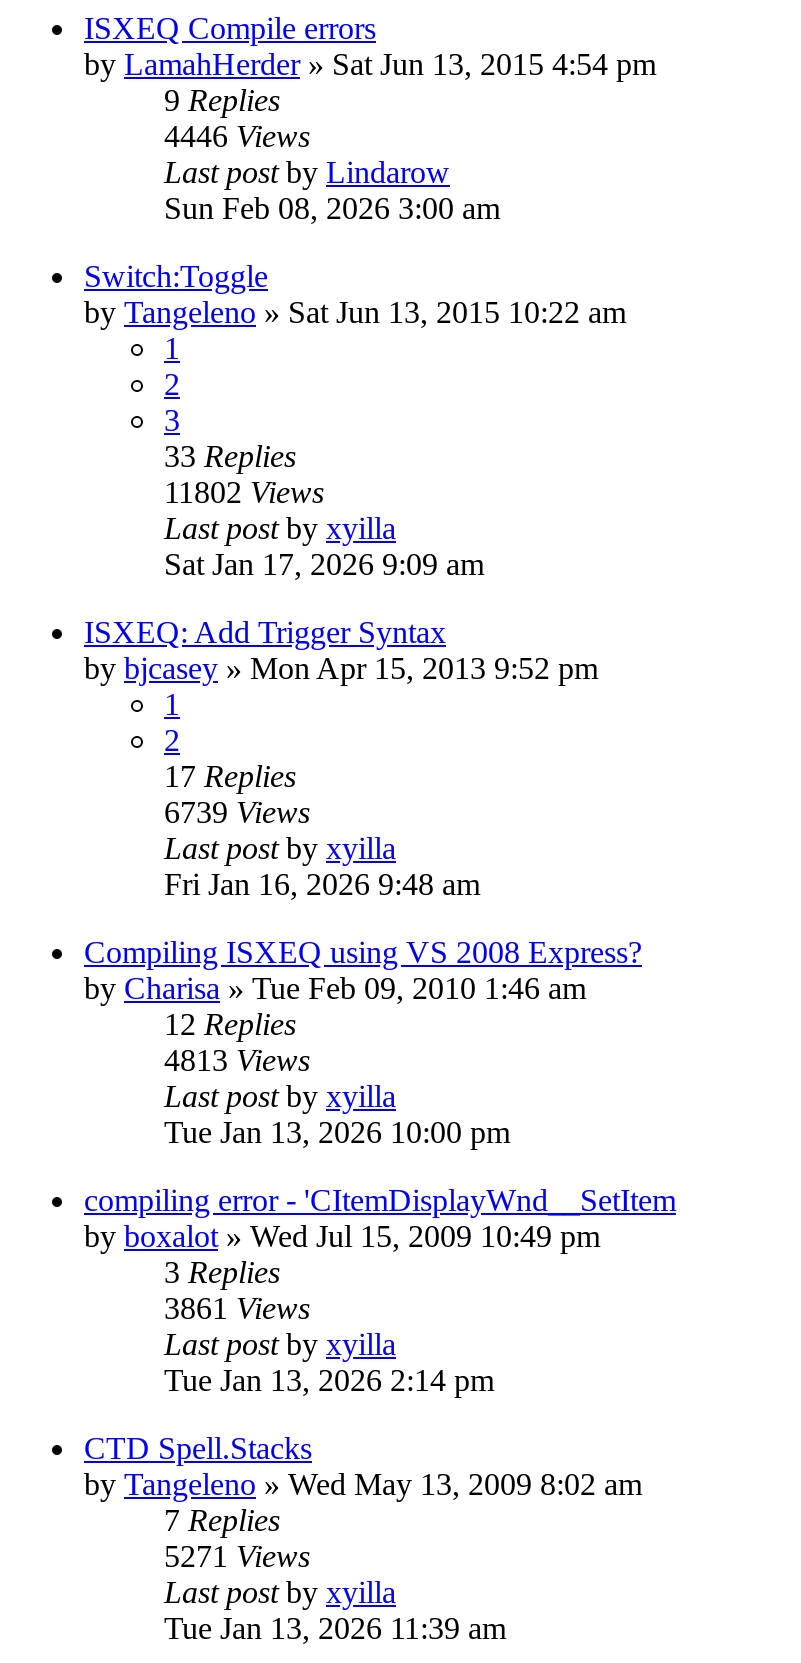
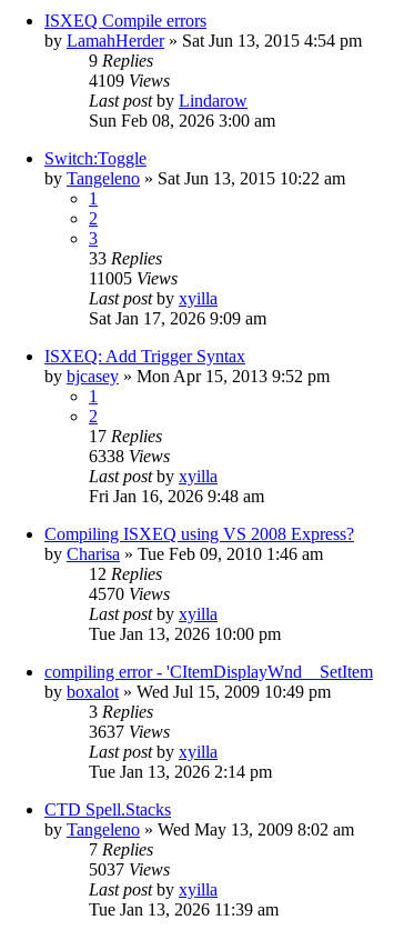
[164,119,310,153] 4446 Views -> [89,71,170,90] 4109 Views
[164,475,324,509] 11802 Views -> [89,269,178,288] 11005 Views
[164,795,310,829] 6739 Views -> [89,447,170,466] 6338 Views
[164,1043,310,1077] 4813 Views -> [89,584,170,603] 4570 Views
[164,1291,310,1325] 3861 Views -> [89,722,170,741] 3637 Views
[164,1539,310,1573] 5271 Views -> [89,860,170,879] 5037 Views

